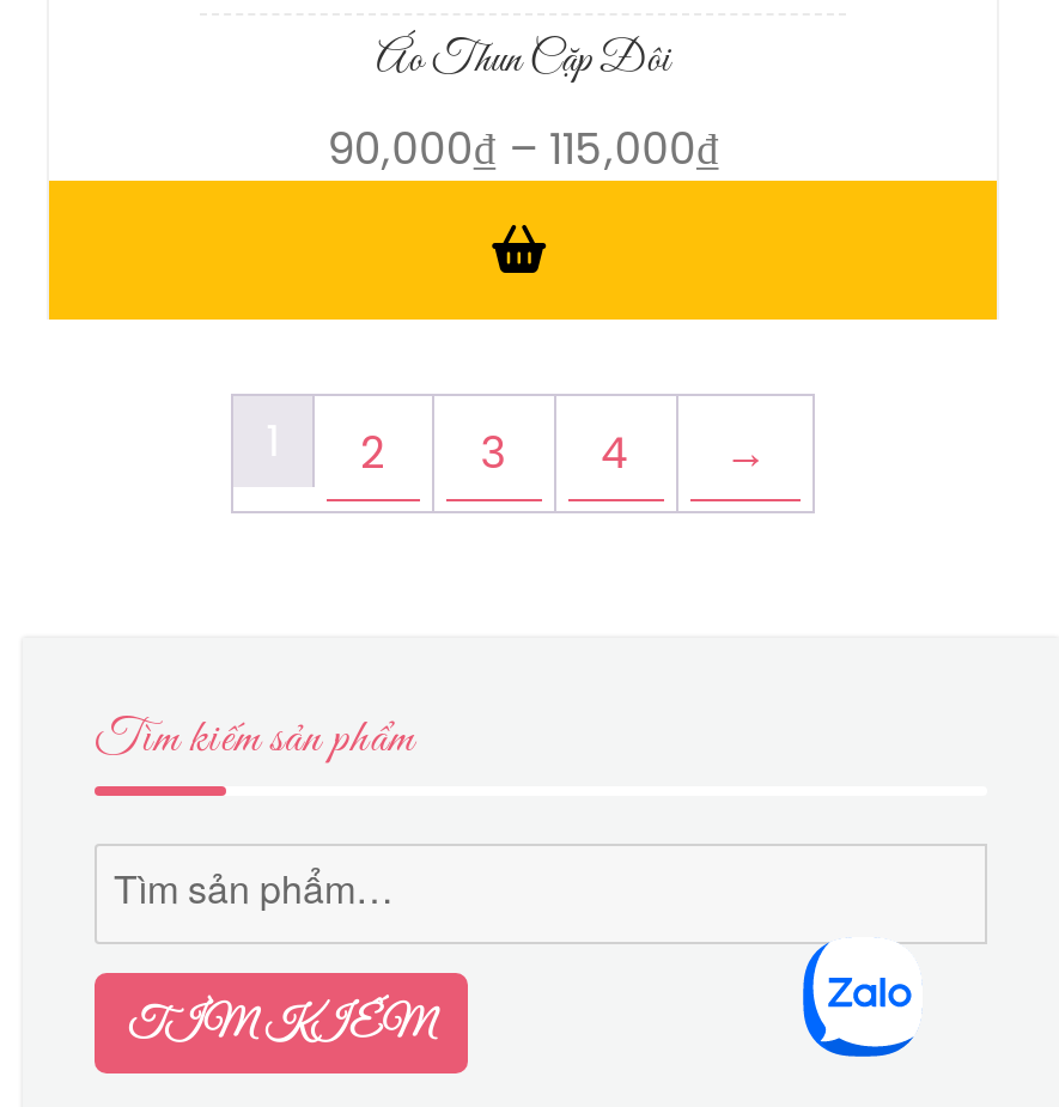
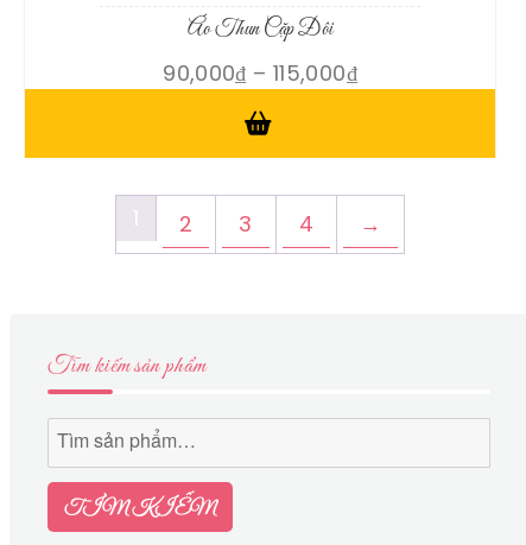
[801,942,913,1059] [image] -> none

